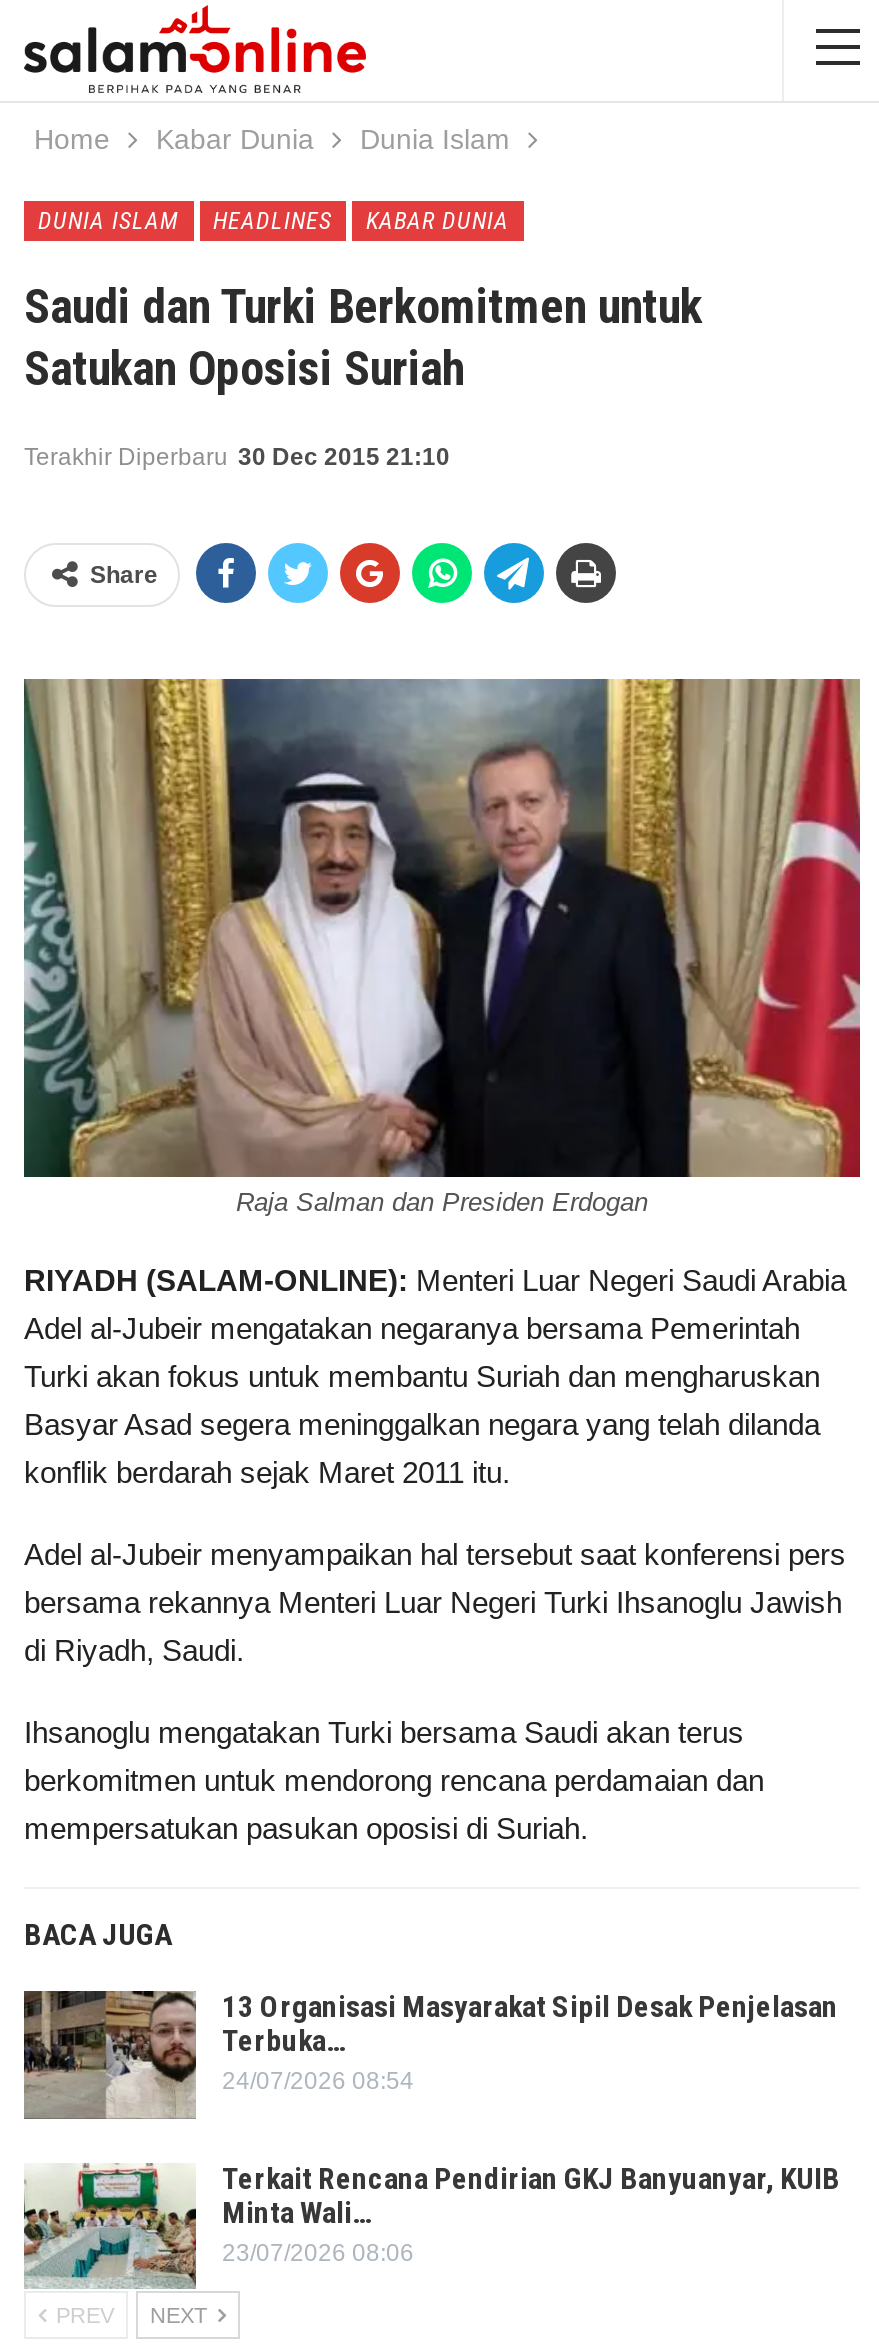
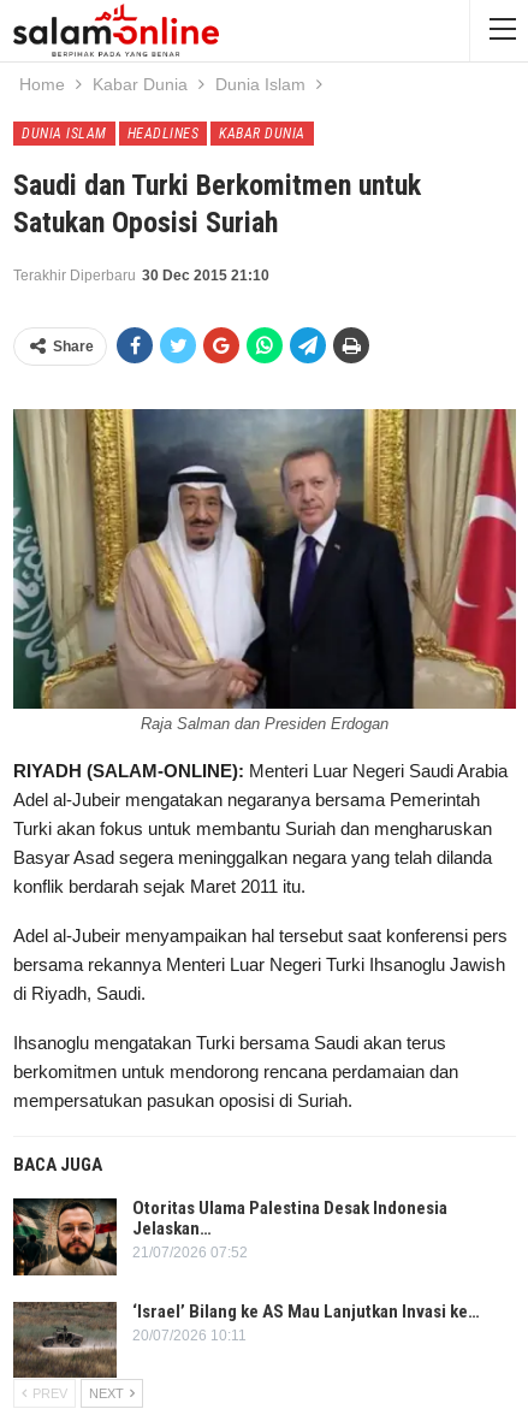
[24,1989,838,2119] [image] | 13 Organisasi Masyarakat Sipil Desak Penjelasan | Terbuka… | 24/07/2026 08:54 -> [13,1197,447,1277] [image] | Otoritas Ulama Palestina Desak Indonesia | Jelaskan… | 21/07/2026 07:52
[24,2160,840,2289] [image] | Terkait Rencana Pendirian GKJ Banyuanyar, KUIB | Minta Wali… | 23/07/2026 08:06 -> [12,1300,480,1379] [image] | ‘Israel’ Bilang ke AS Mau Lanjutkan Invasi ke… | 20/07/2026 10:11

